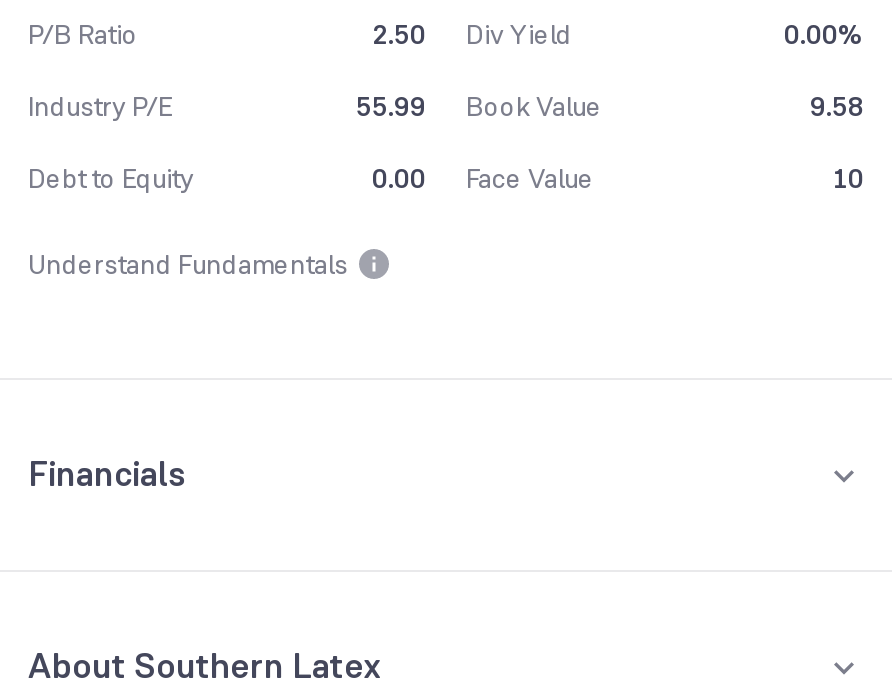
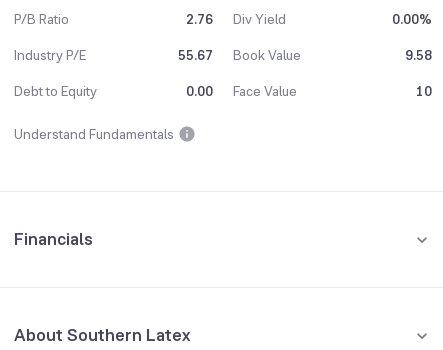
[372,16,572,52] 2.50 Div Yield -> [186,10,286,28] 2.76 Div Yield
[356,88,602,124] 55.99 Book Value -> [178,46,301,64] 55.67 Book Value

